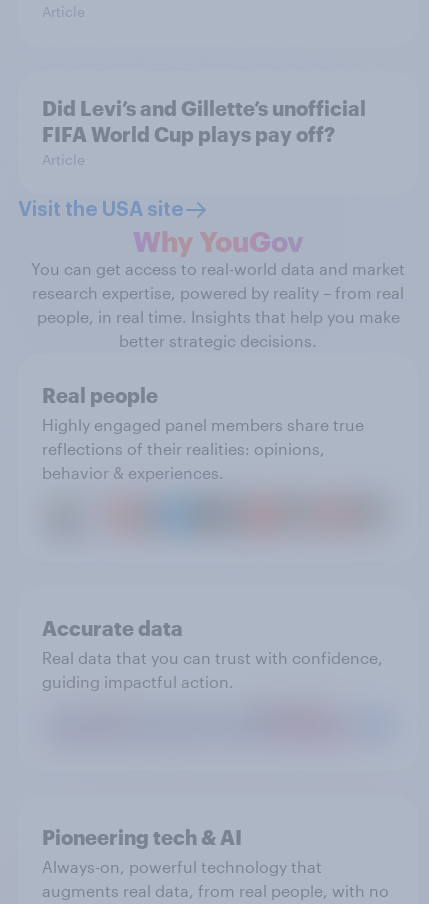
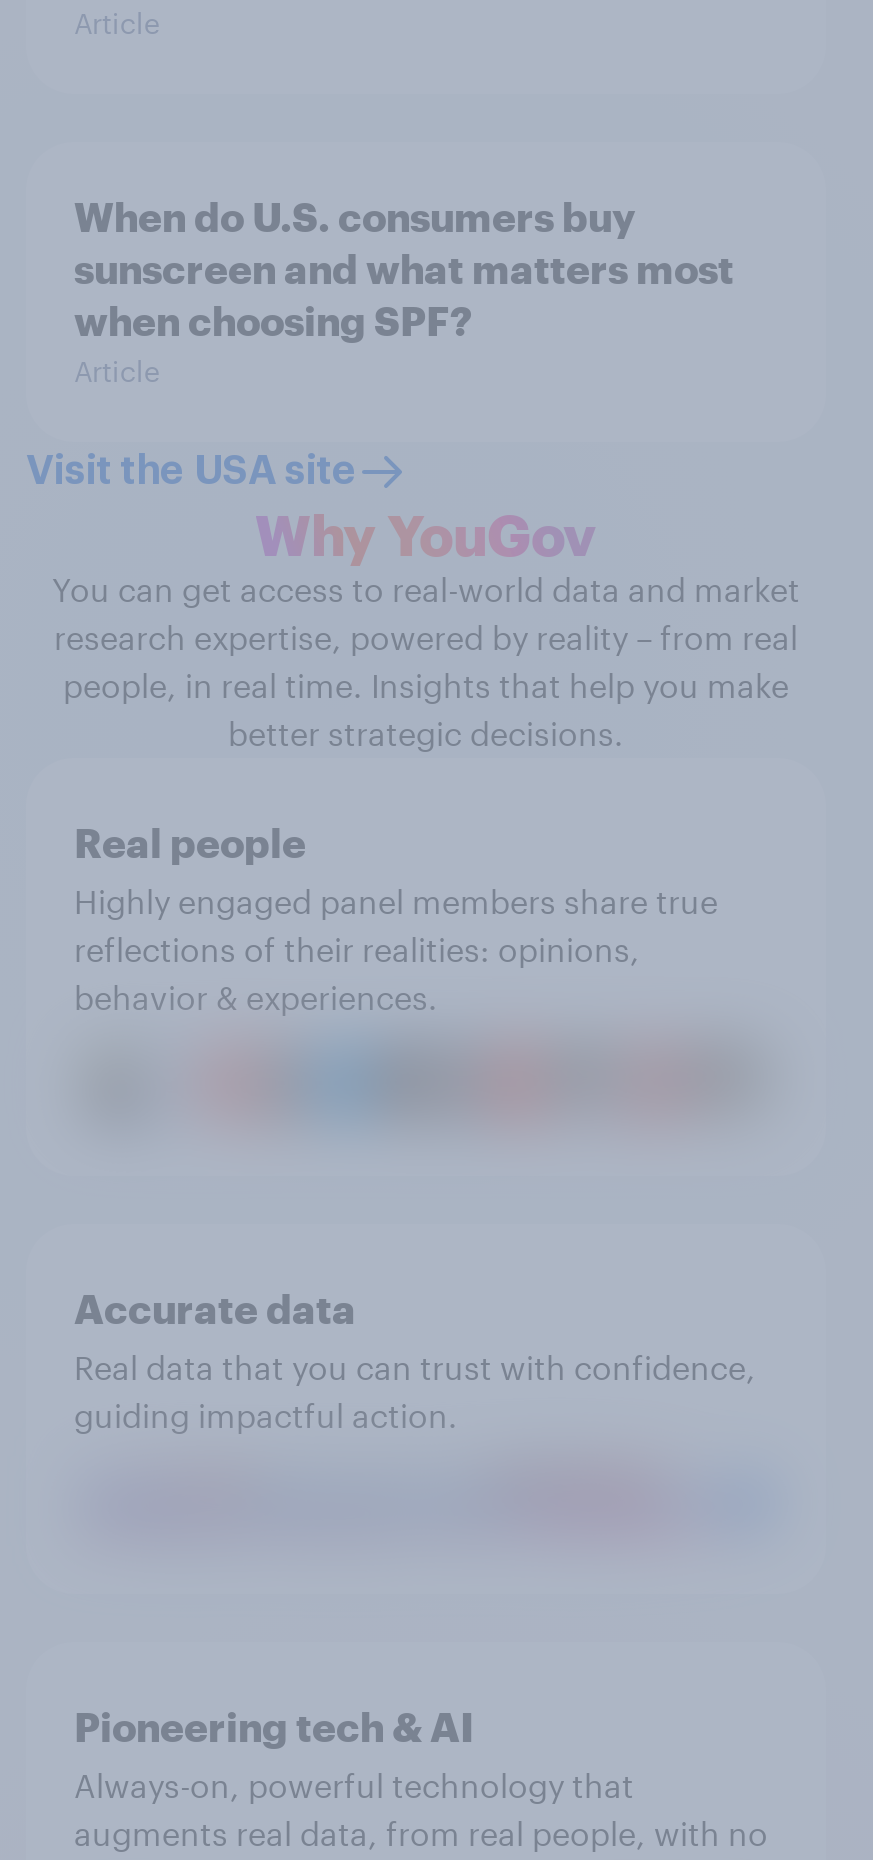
[42,96,366,146] Did Levi’s and Gillette’s unofficial | FIFA World Cup plays pay off? -> [74,192,734,344] When do U.S. consumers buy | sunscreen and what matters most | when choosing SPF?

